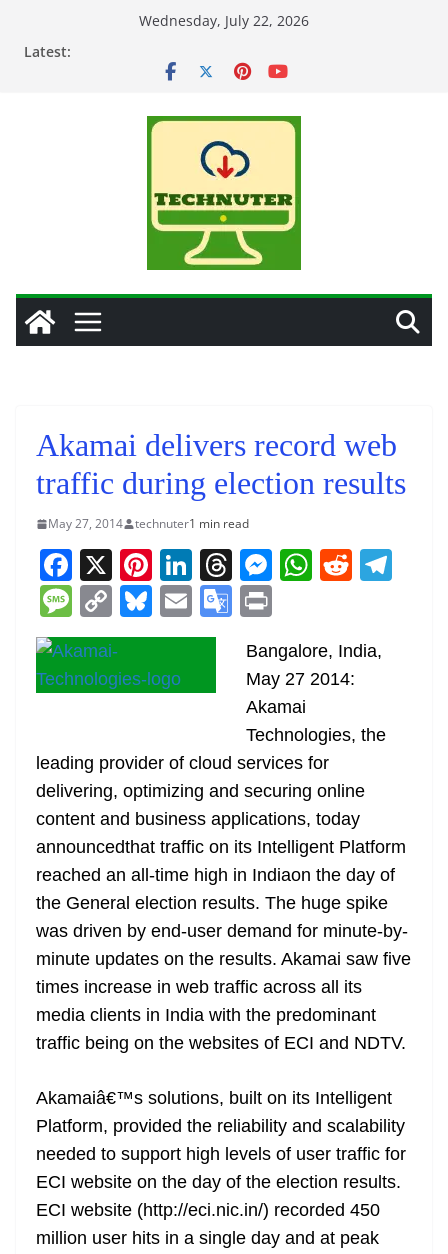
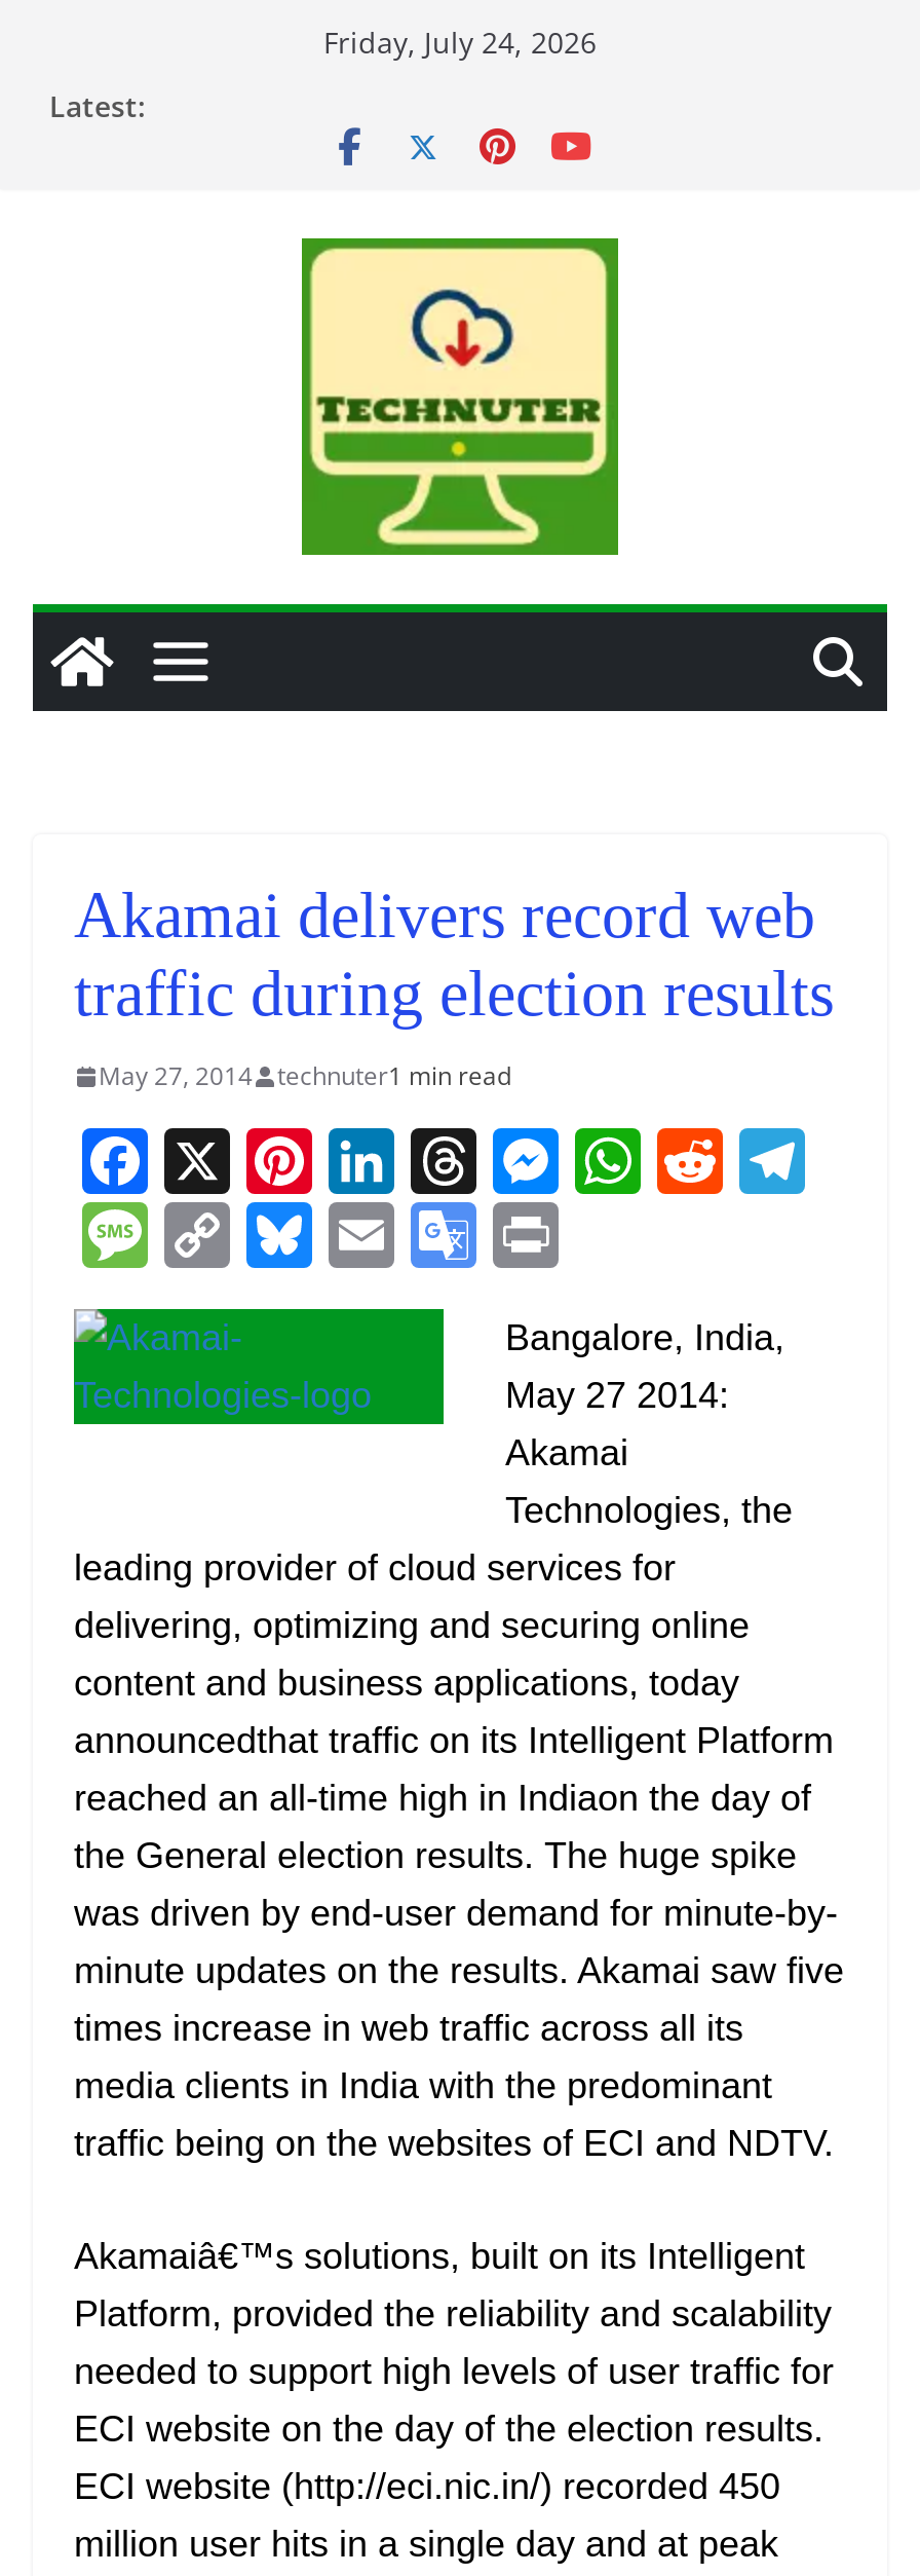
[139,11,309,30] Wednesday, July 22, 2026 -> [323,23,597,62] Friday, July 24, 2026

